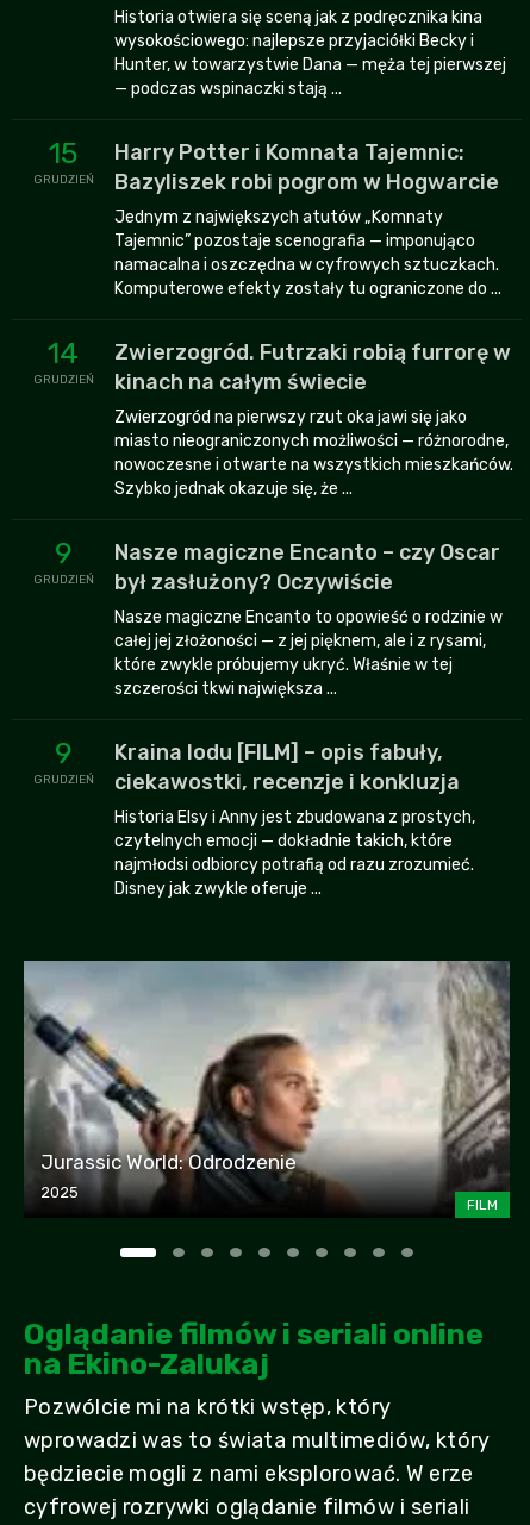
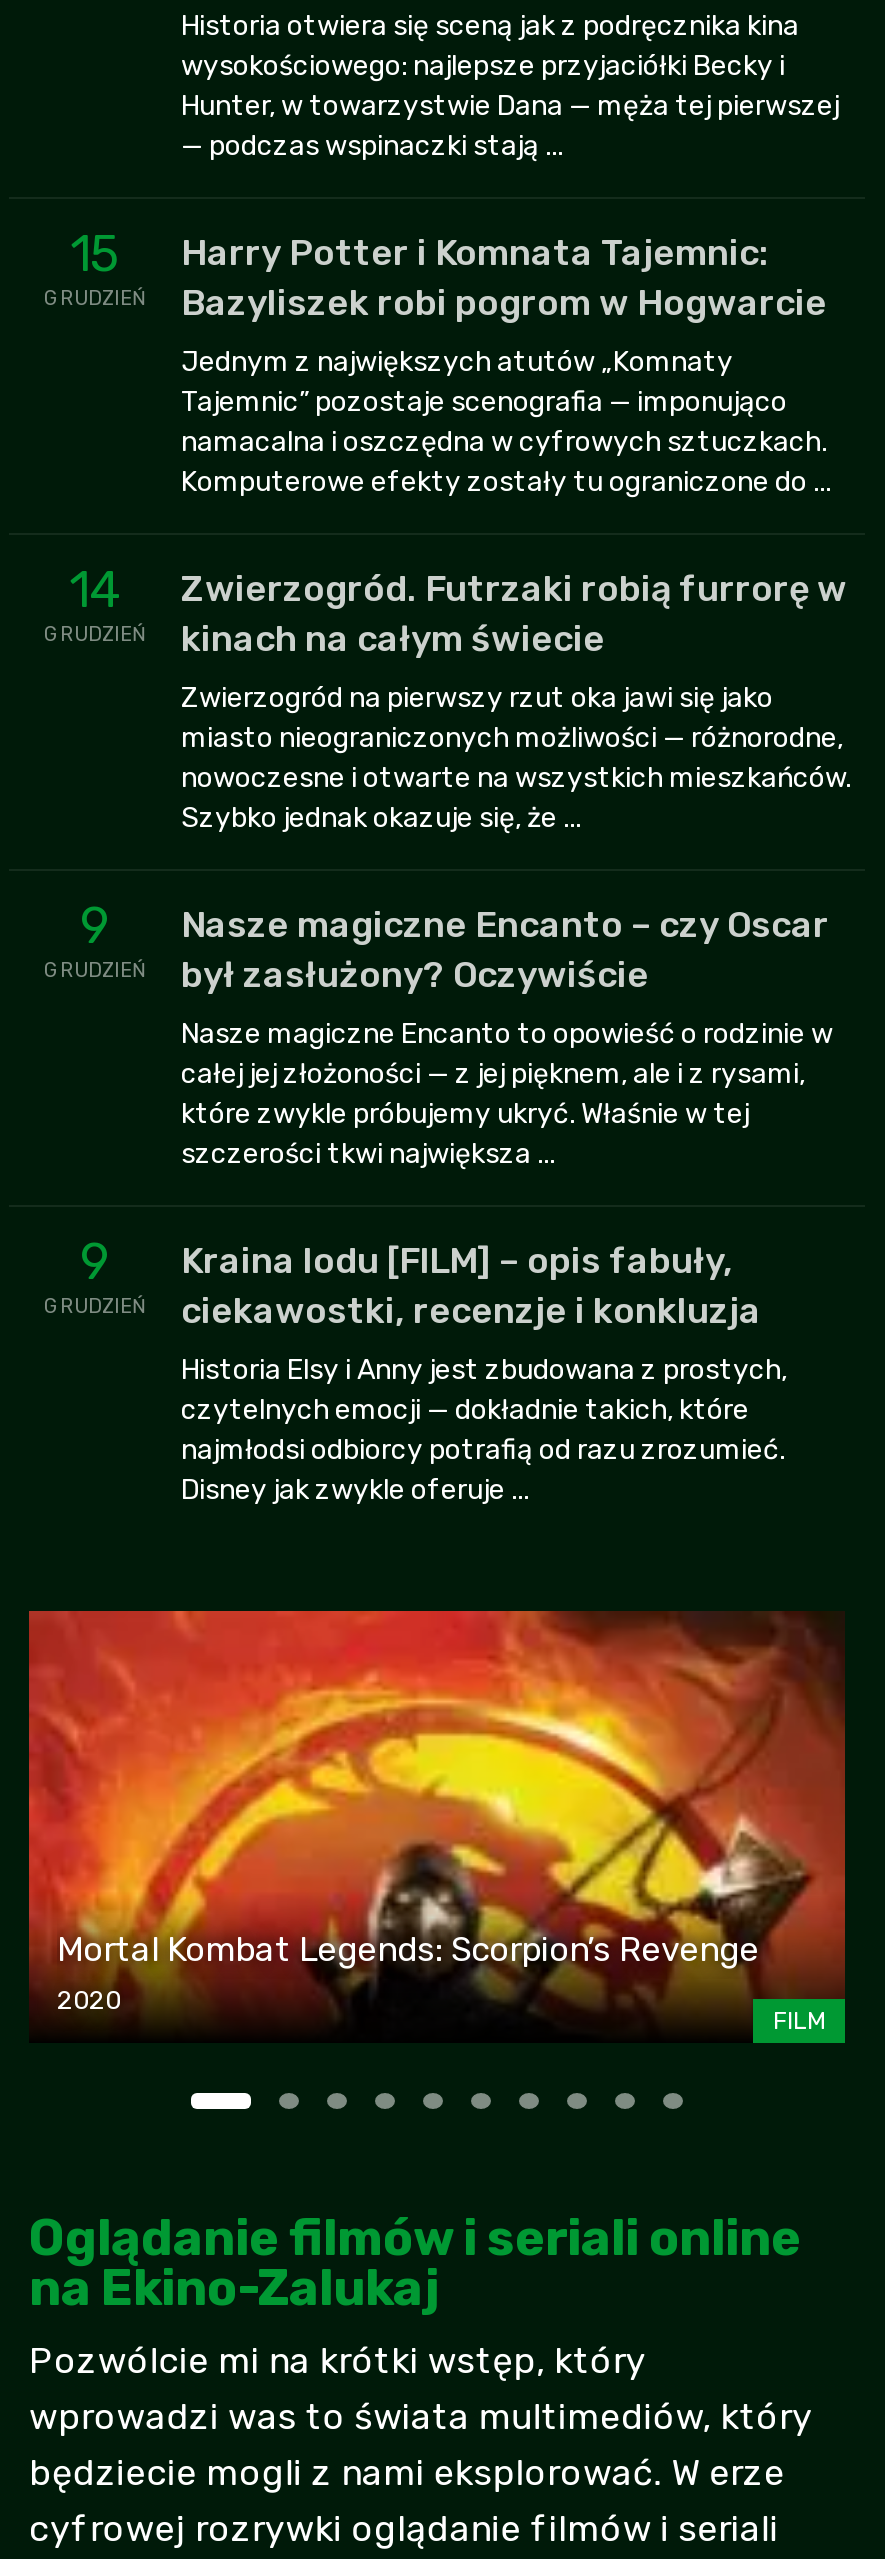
[23,960,511,1206] [image] | Jurassic World: Odrodzenie | 2025 -> [27,1609,847,2021] [image] | Mortal Kombat Legends: Scorpion’s Revenge | 2020

